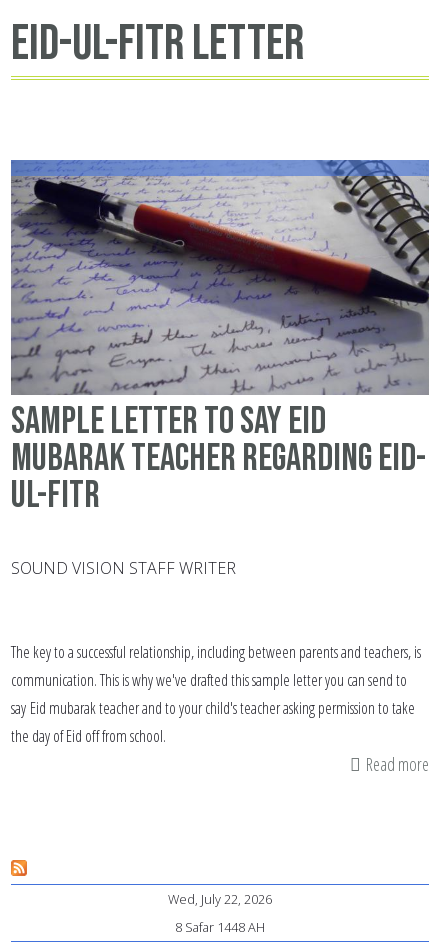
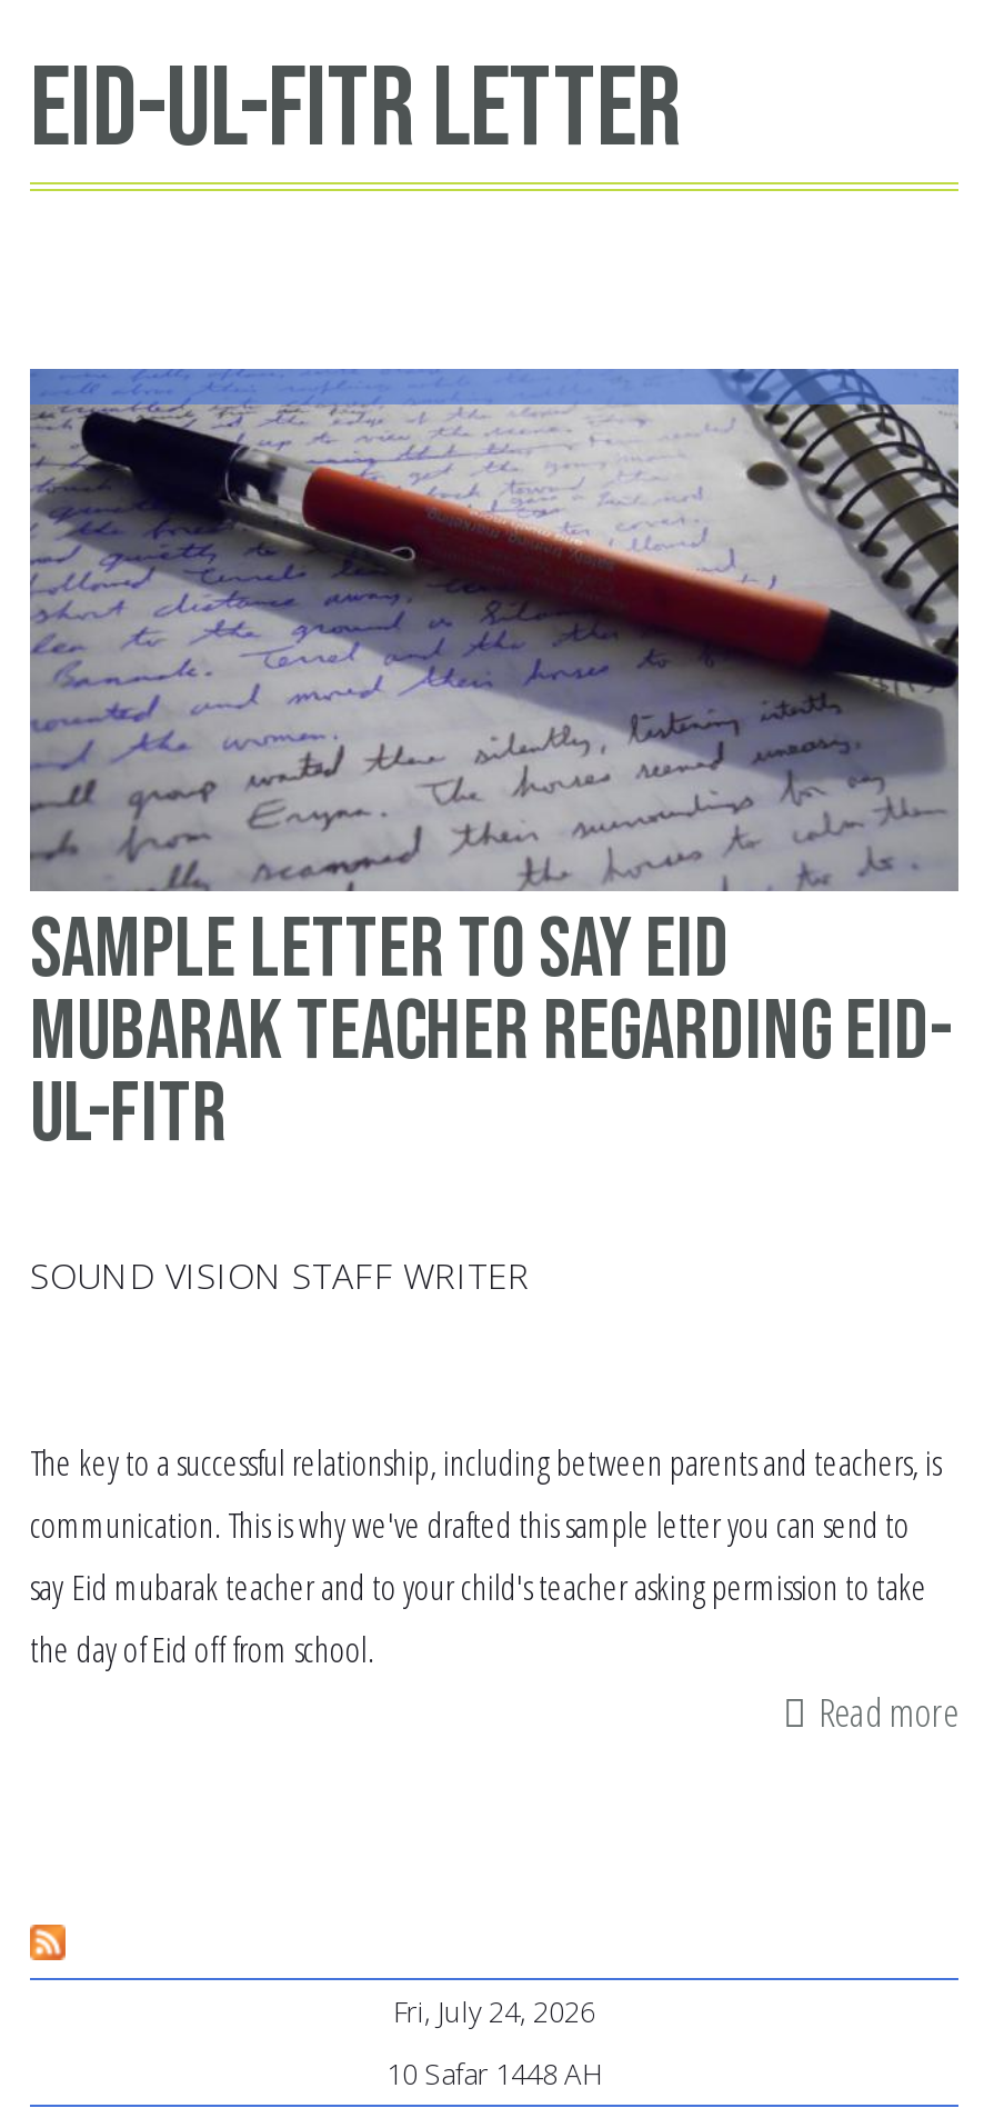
[168,890,272,908] Wed, July 22, 2026 -> [393,1992,595,2032] Fri, July 24, 2026
[175,918,265,936] 8 Safar 1448 AH -> [386,2054,602,2094] 10 Safar 1448 AH

